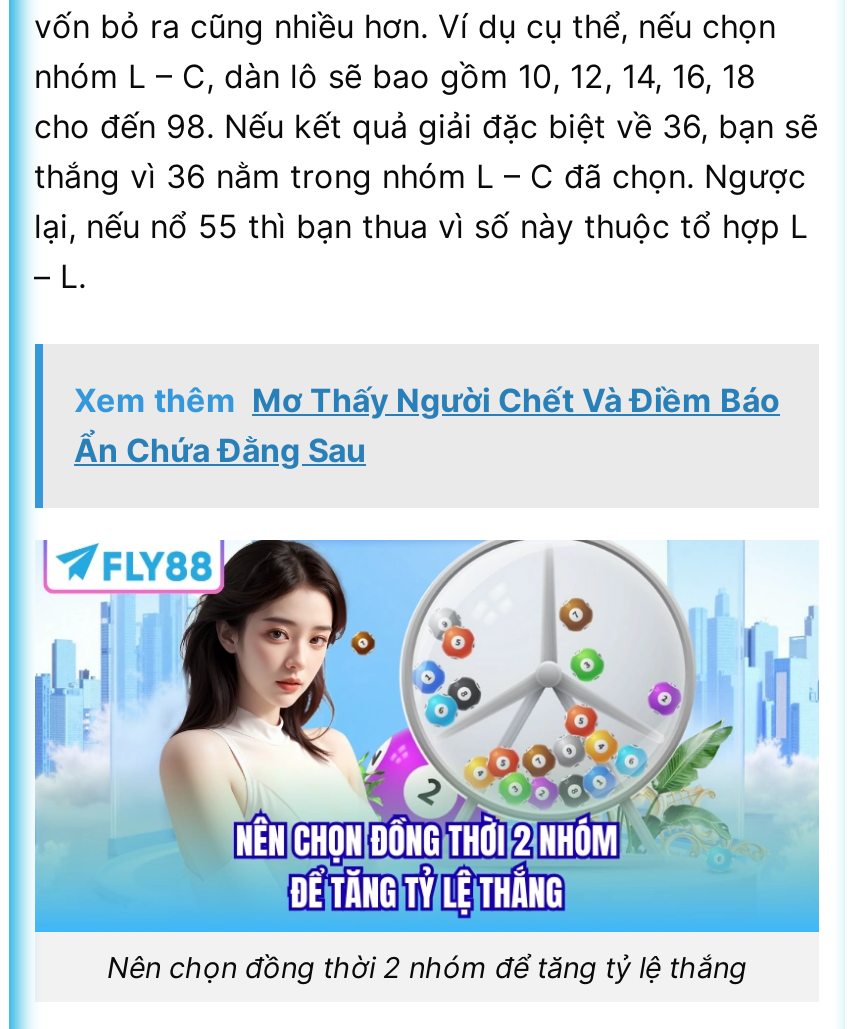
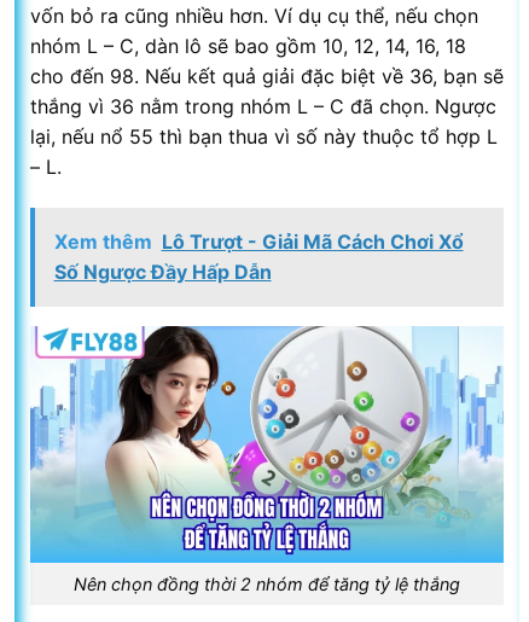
[74,380,780,470] Xem thêm Mơ Thấy Người Chết Và Điềm Báo | Ẩn Chứa Đằng Sau -> [54,229,463,284] Xem thêm Lô Trượt - Giải Mã Cách Chơi Xổ | Số Ngược Đầy Hấp Dẫn

